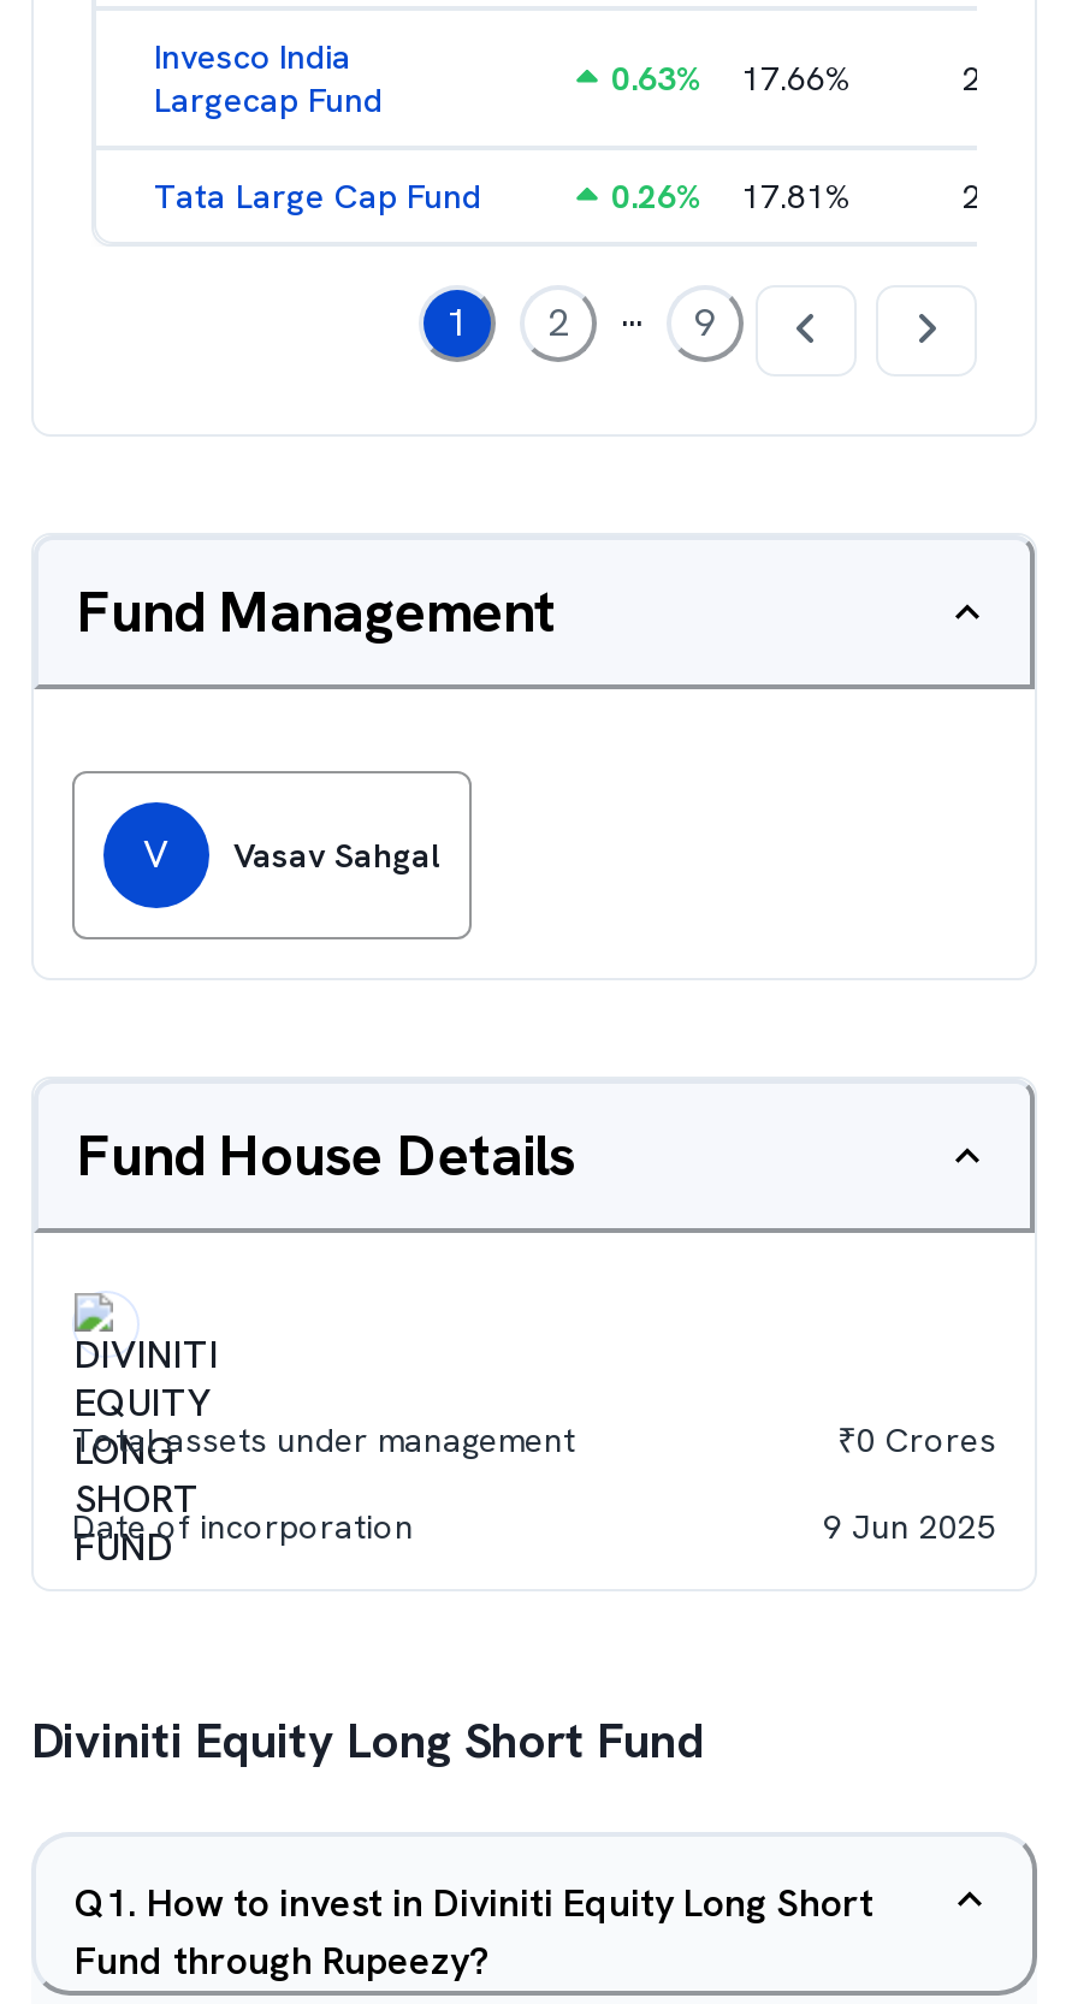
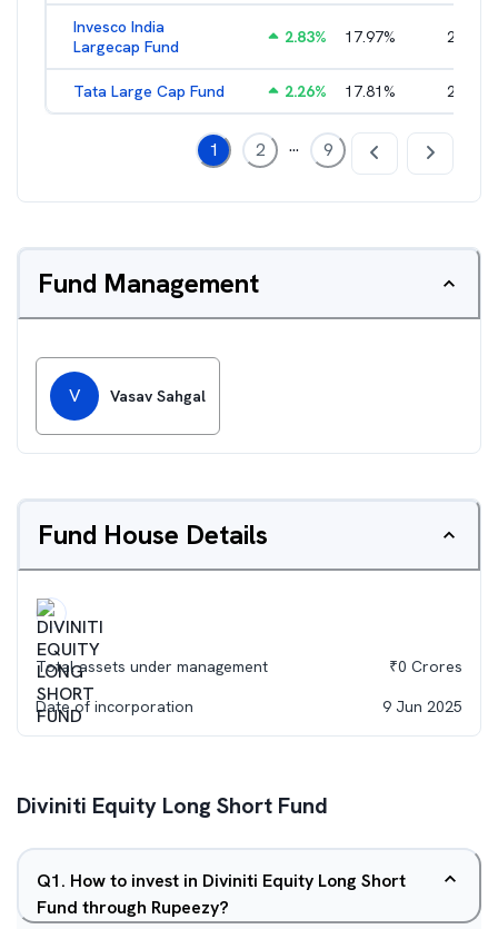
[611,57,703,100] 0.63% -> [285,27,327,47] 2.83%
[741,57,852,100] 17.66% -> [345,27,396,47] 17.97%
[611,174,852,218] 0.26% 17.81% -> [285,81,396,101] 2.26% 17.81%

